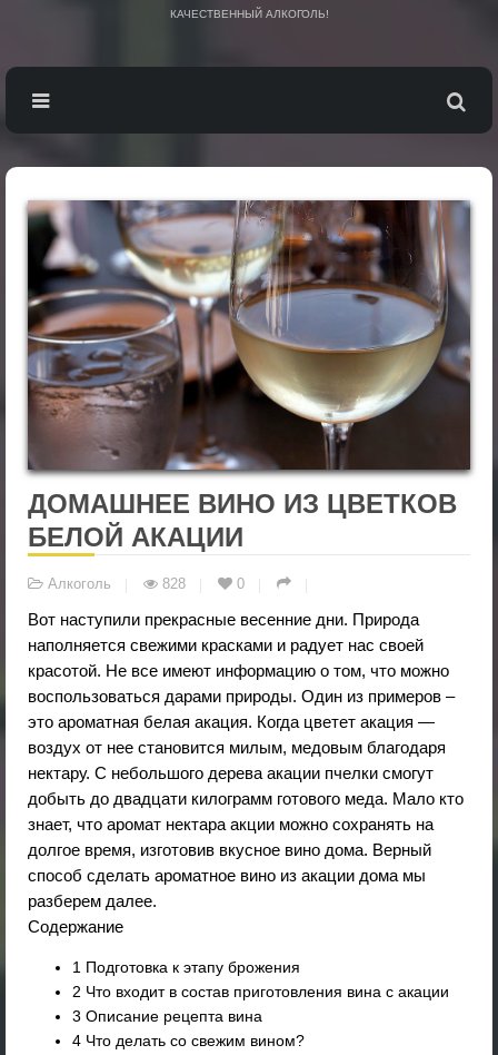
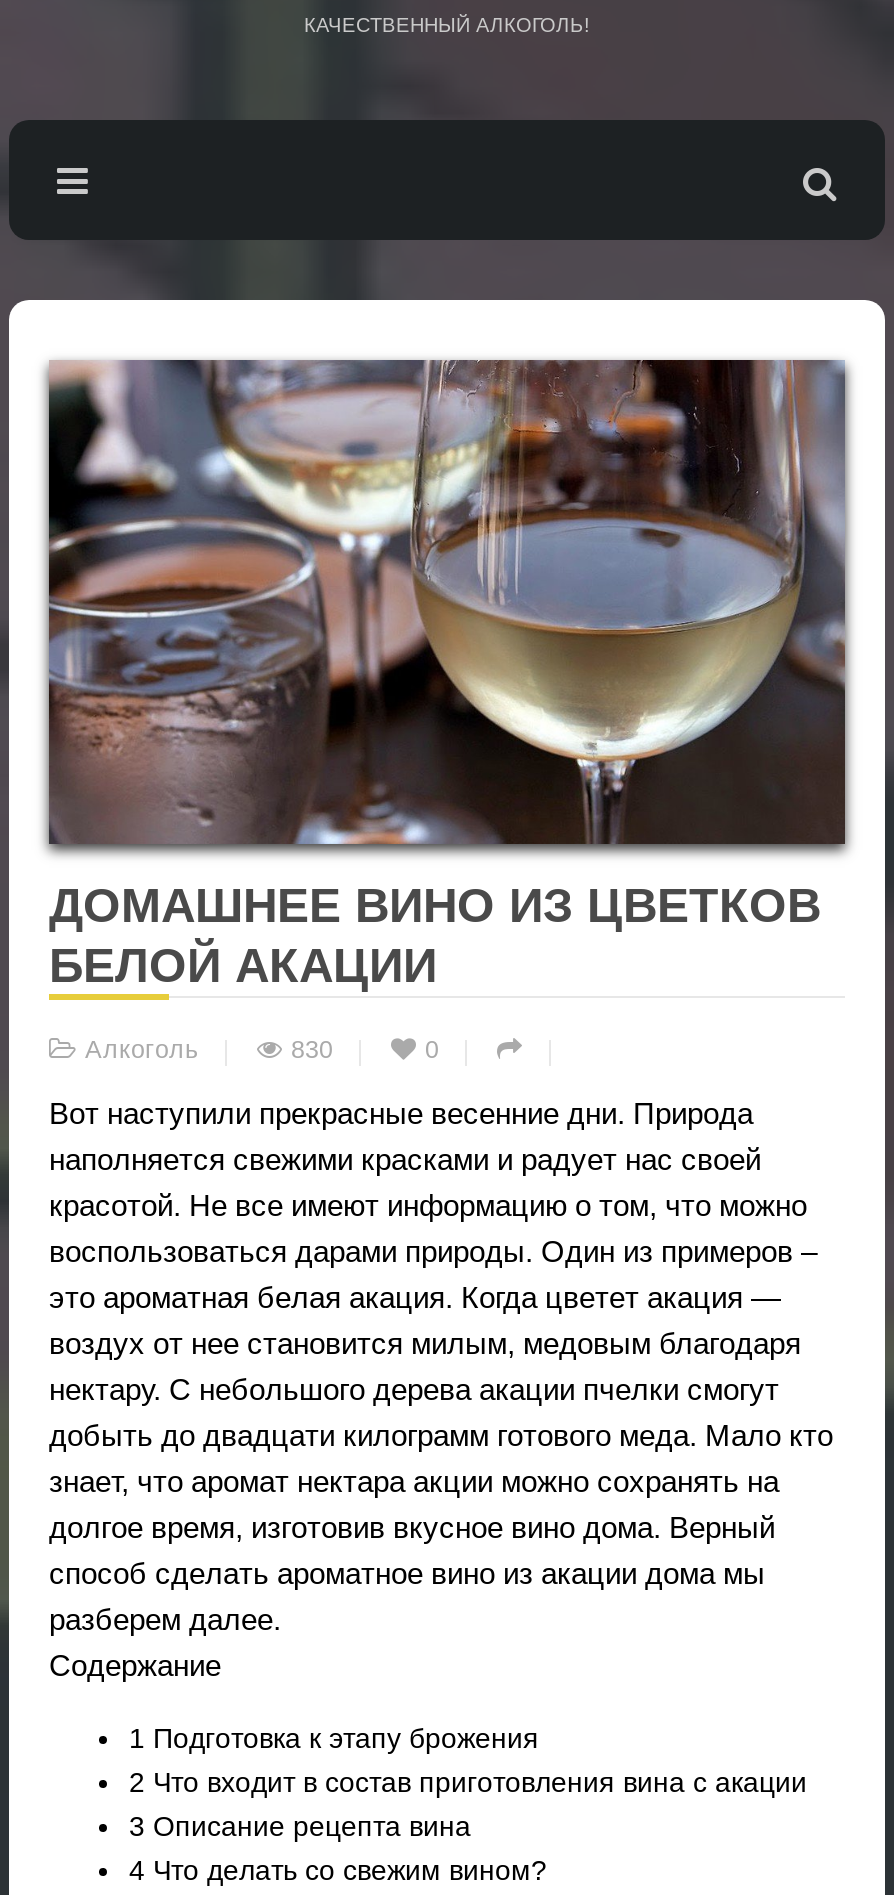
[158,577,186,592] 828 -> [283,1037,333,1065] 830

